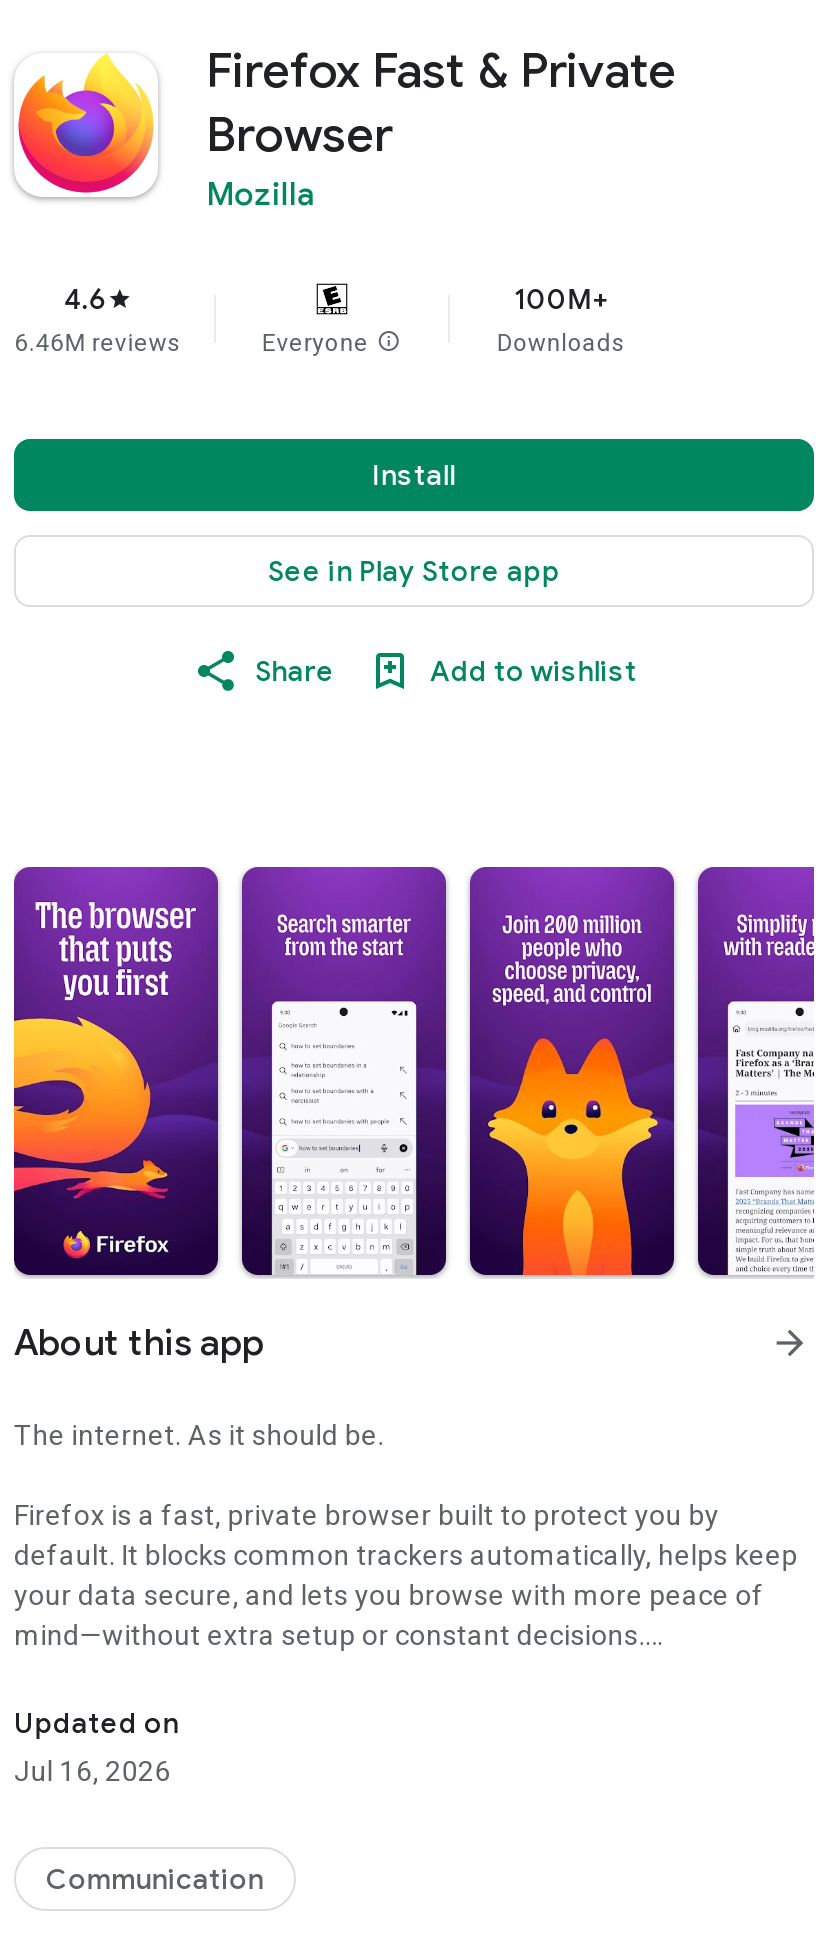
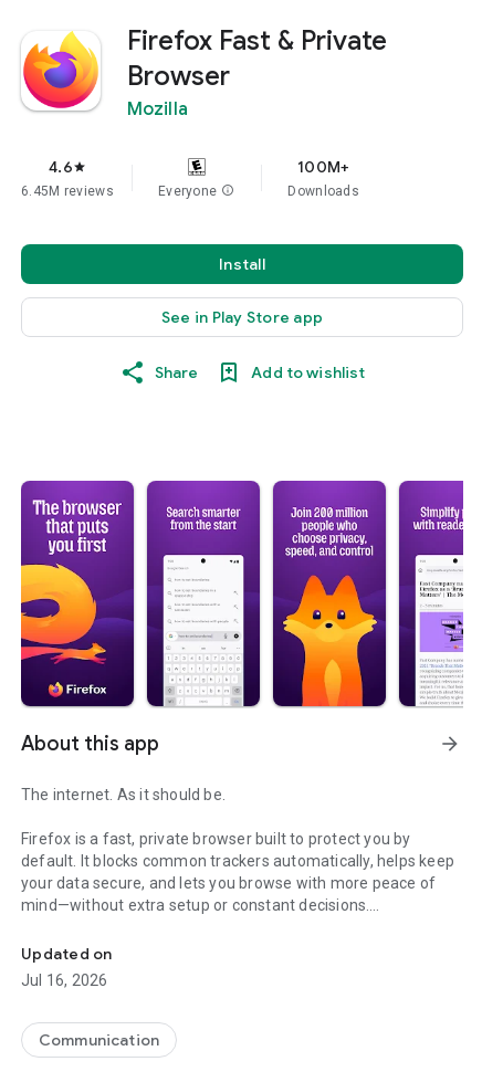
[14,329,182,357] 6.46M reviews -> [21,183,114,199] 6.45M reviews

